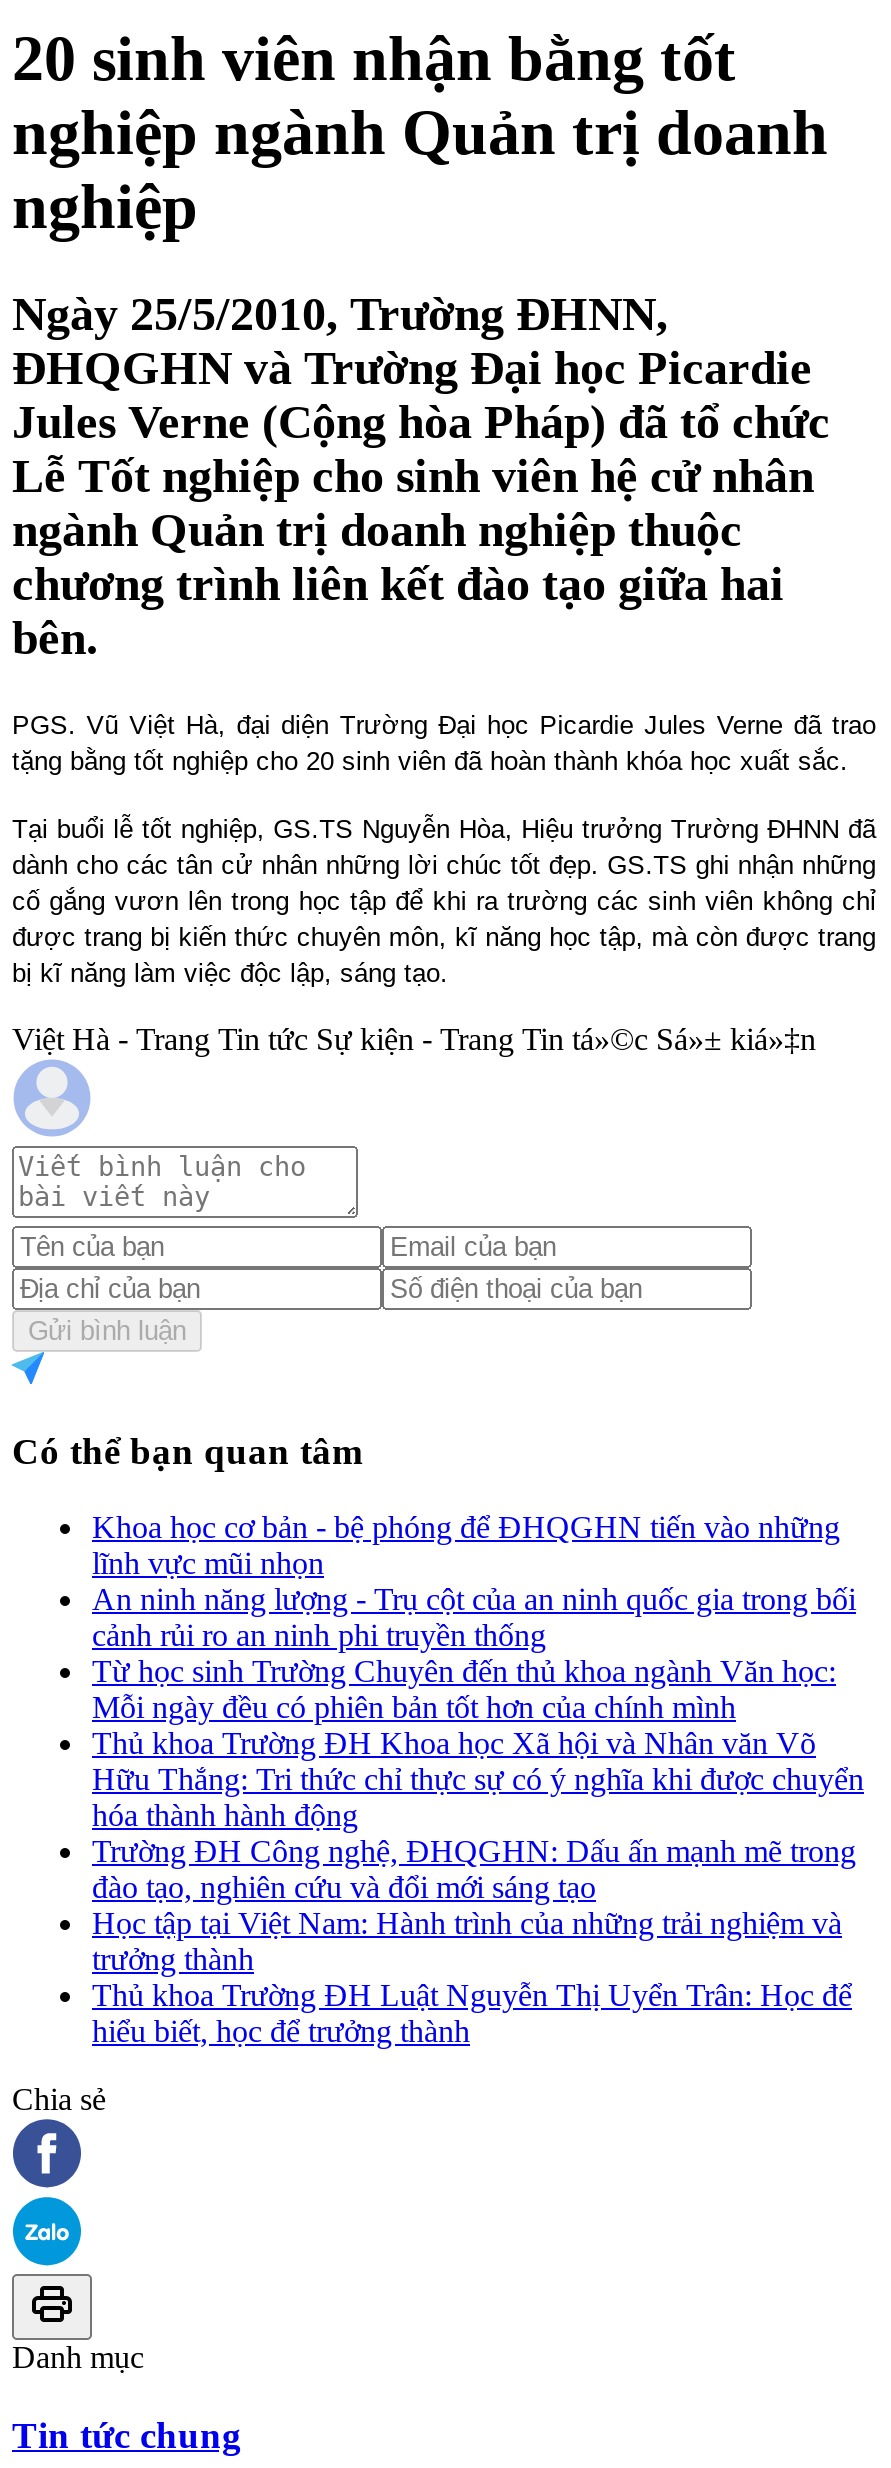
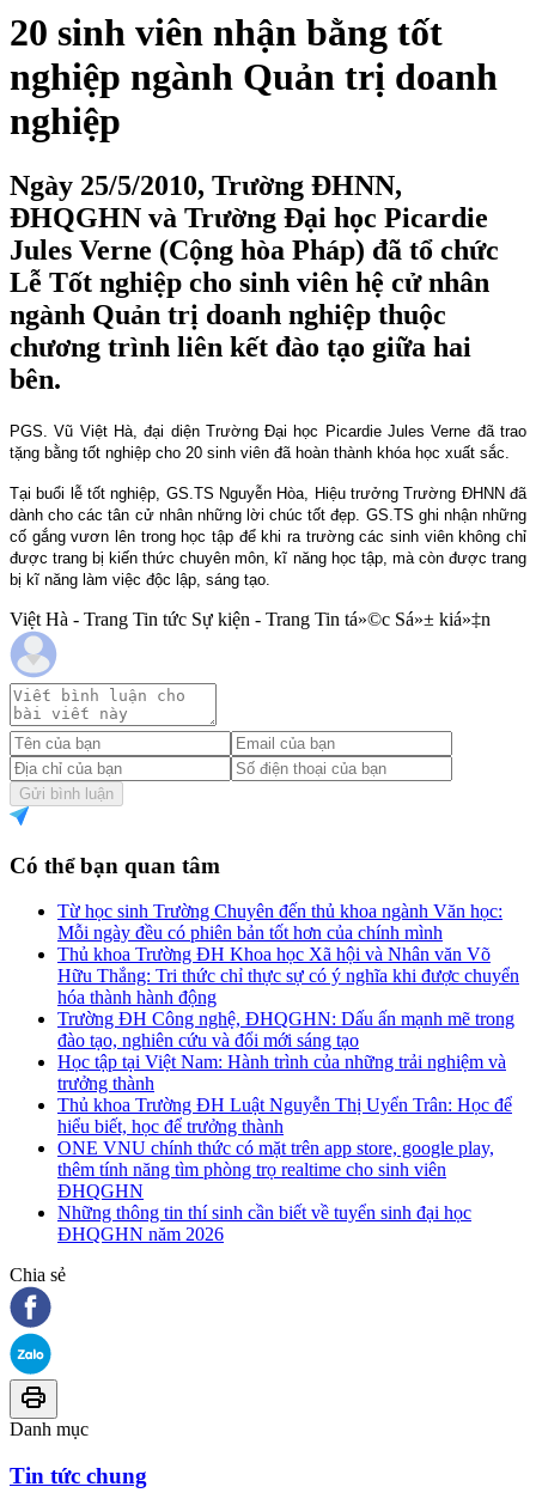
[92,1510,856,1652] Khoa học cơ bản - bệ phóng để ĐHQGHN tiến vào những | lĩnh vực mũi nhọn | An ninh năng lượng - Trụ cột của an ninh quốc gia trong bối | cảnh rủi ro an ninh phi truyền thống -> none
moved [92,1654,864,2048] -> [57,901,519,1137]: Từ học sinh Trường Chuyên đến thủ khoa ngành Văn học: | Mỗi ngày đều có phiên bản tốt hơn của chính mình | Thủ khoa Trường ĐH Khoa học Xã hội và Nhân văn Võ | ... | Thủ khoa Trường ĐH Luật Nguyễn Thị Uyển Trân: Học để | hiểu biết, học để trưởng thành
none -> [57,1138,494,1244] ONE VNU chính thức có mặt trên app store, google play, | thêm tính năng tìm phòng trọ realtime cho sinh viên | ĐHQGHN | Những thông tin thí sinh cần biết về tuyển sinh đại học | ĐHQGHN năm 2026

